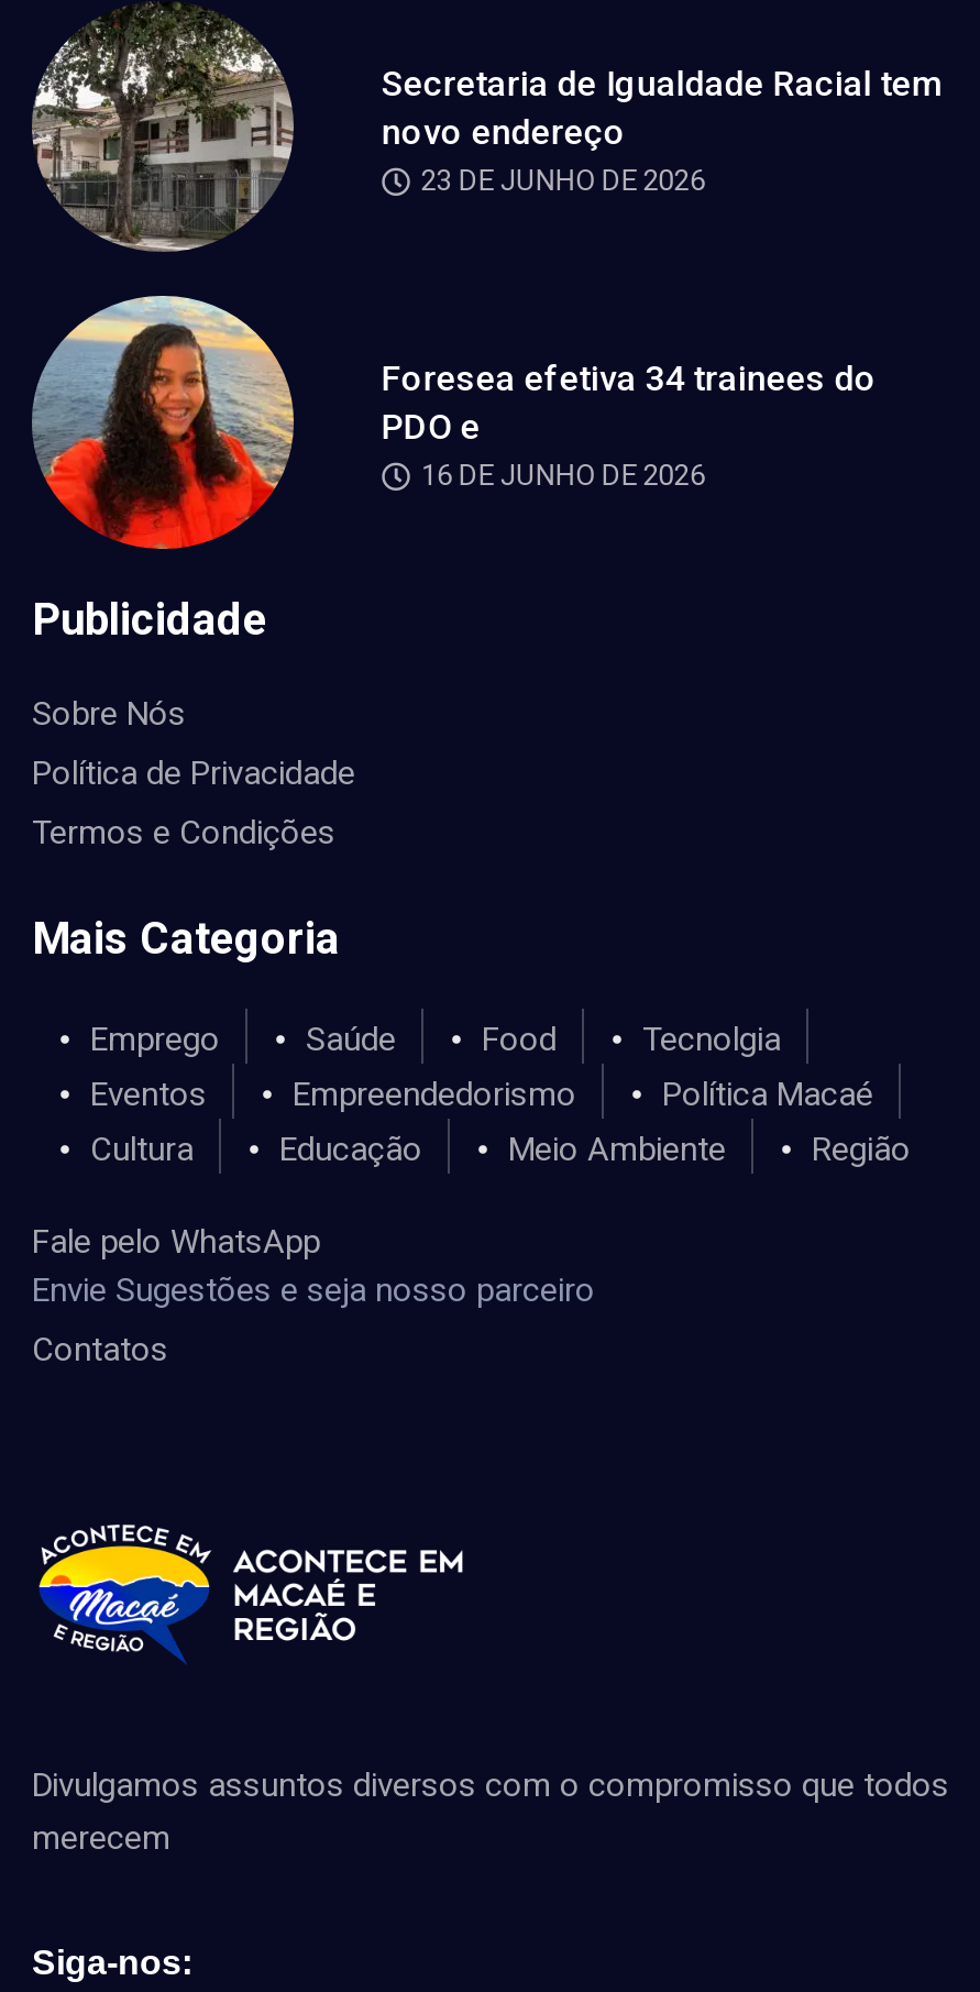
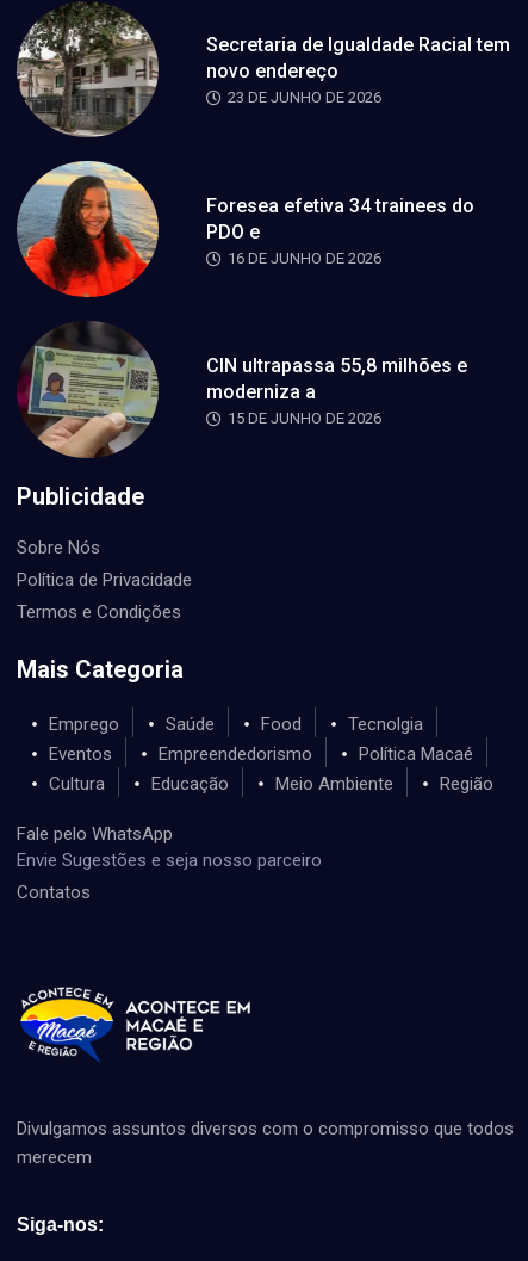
none -> [17,321,467,458] [image] | CIN ultrapassa 55,8 milhões e | moderniza a | 15 DE JUNHO DE 2026

